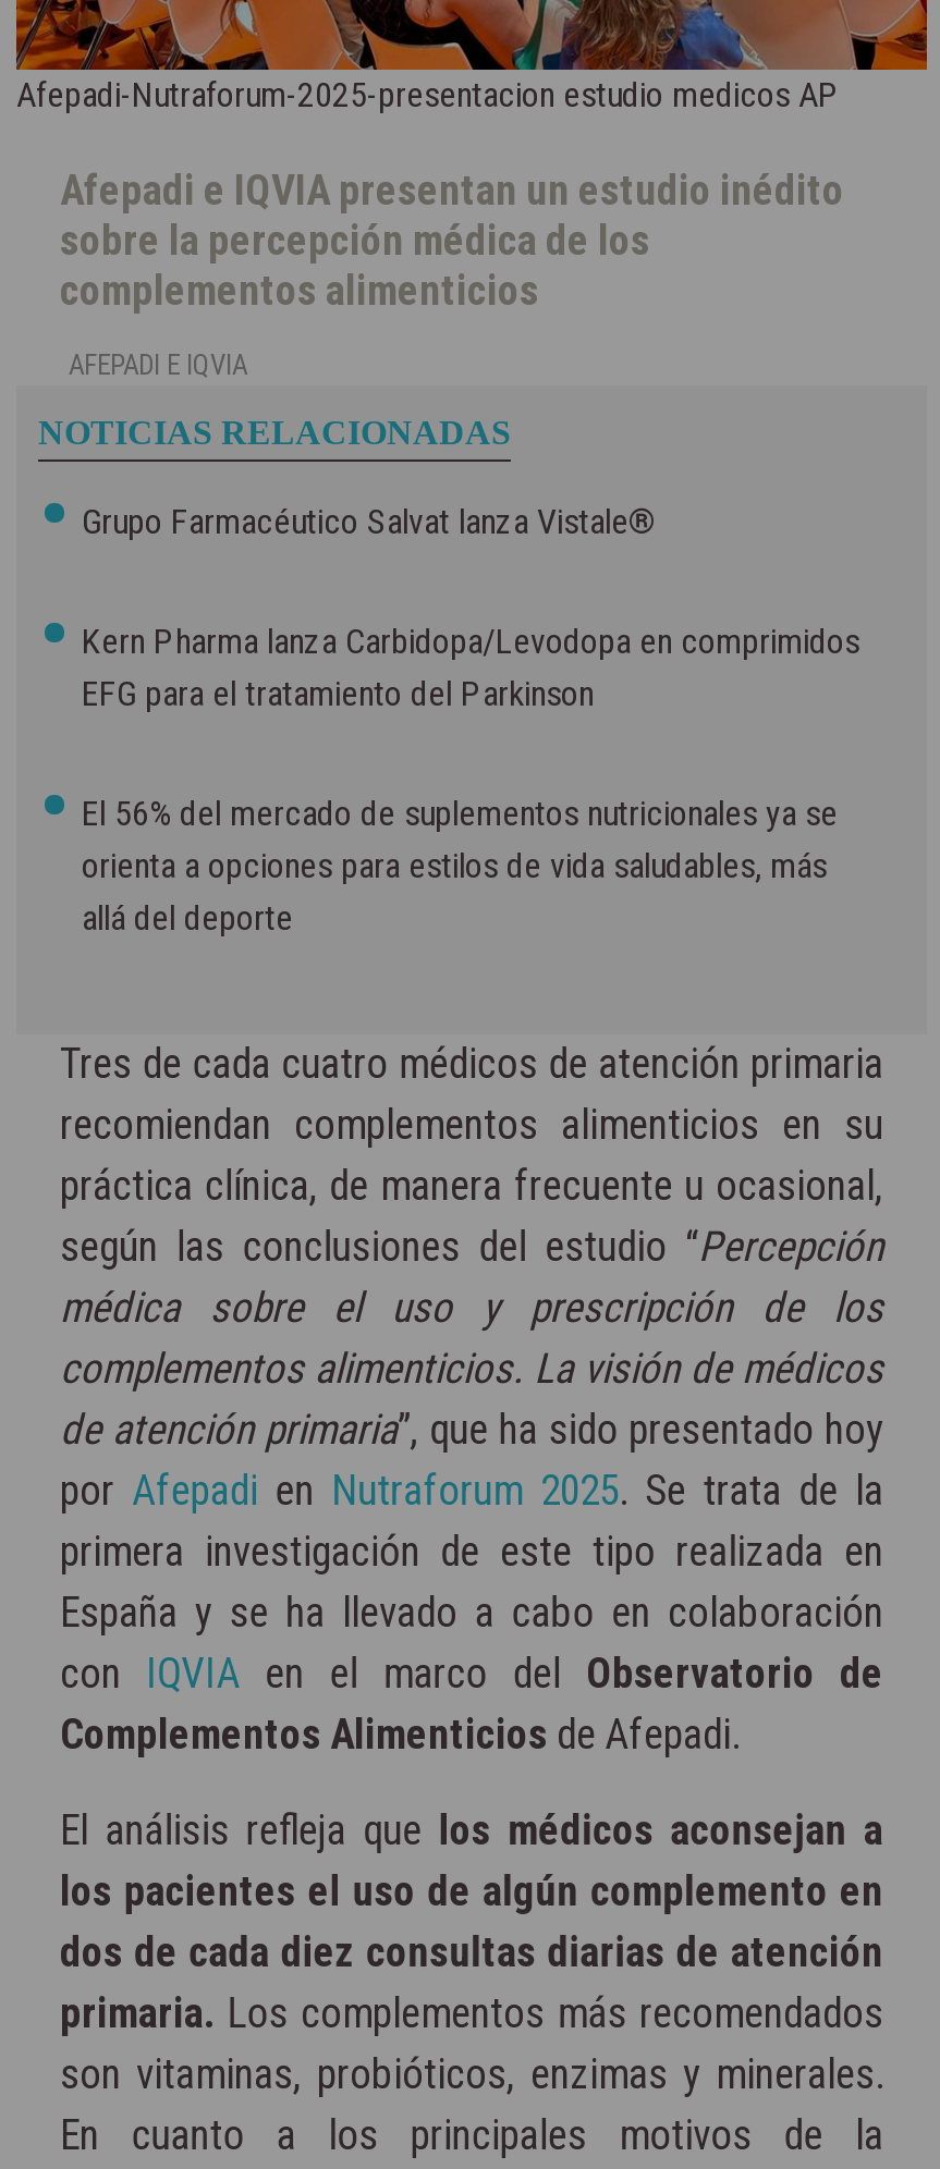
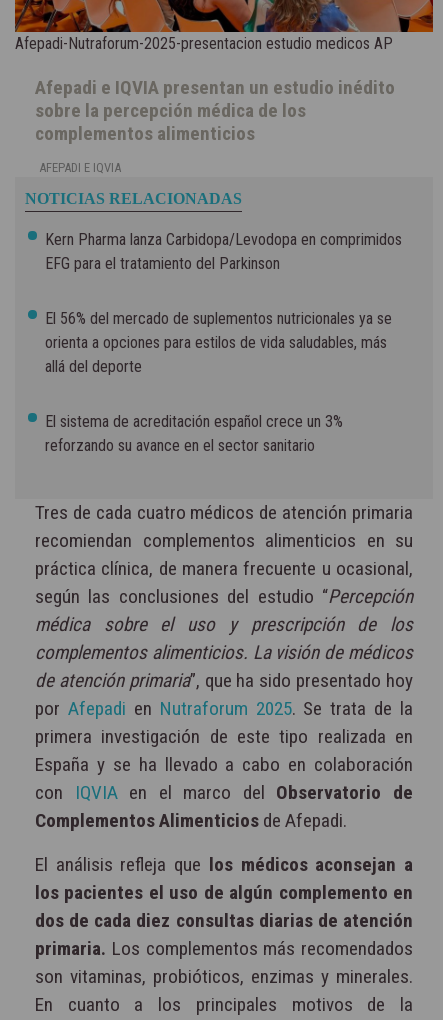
[82,501,657,542] Grupo Farmacéutico Salvat lanza Vistale® -> none
moved [82,621,859,939] -> [45,230,402,376]: Kern Pharma lanza Carbidopa/Levodopa en comprimidos | EFG para el tratamiento del Parkinson | El 56% del mercado de suplementos nutricionales ya se | orienta a opciones para estilos de vida saludables, más | allá del deporte
none -> [45,412,343,455] El sistema de acreditación español crece un 3% | reforzando su avance en el sector sanitario

